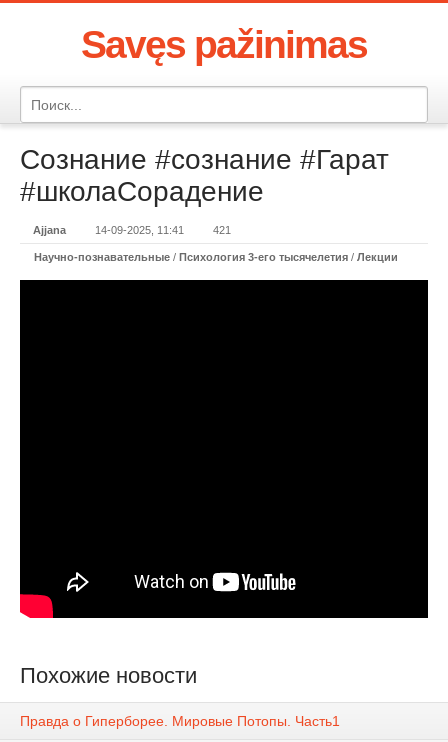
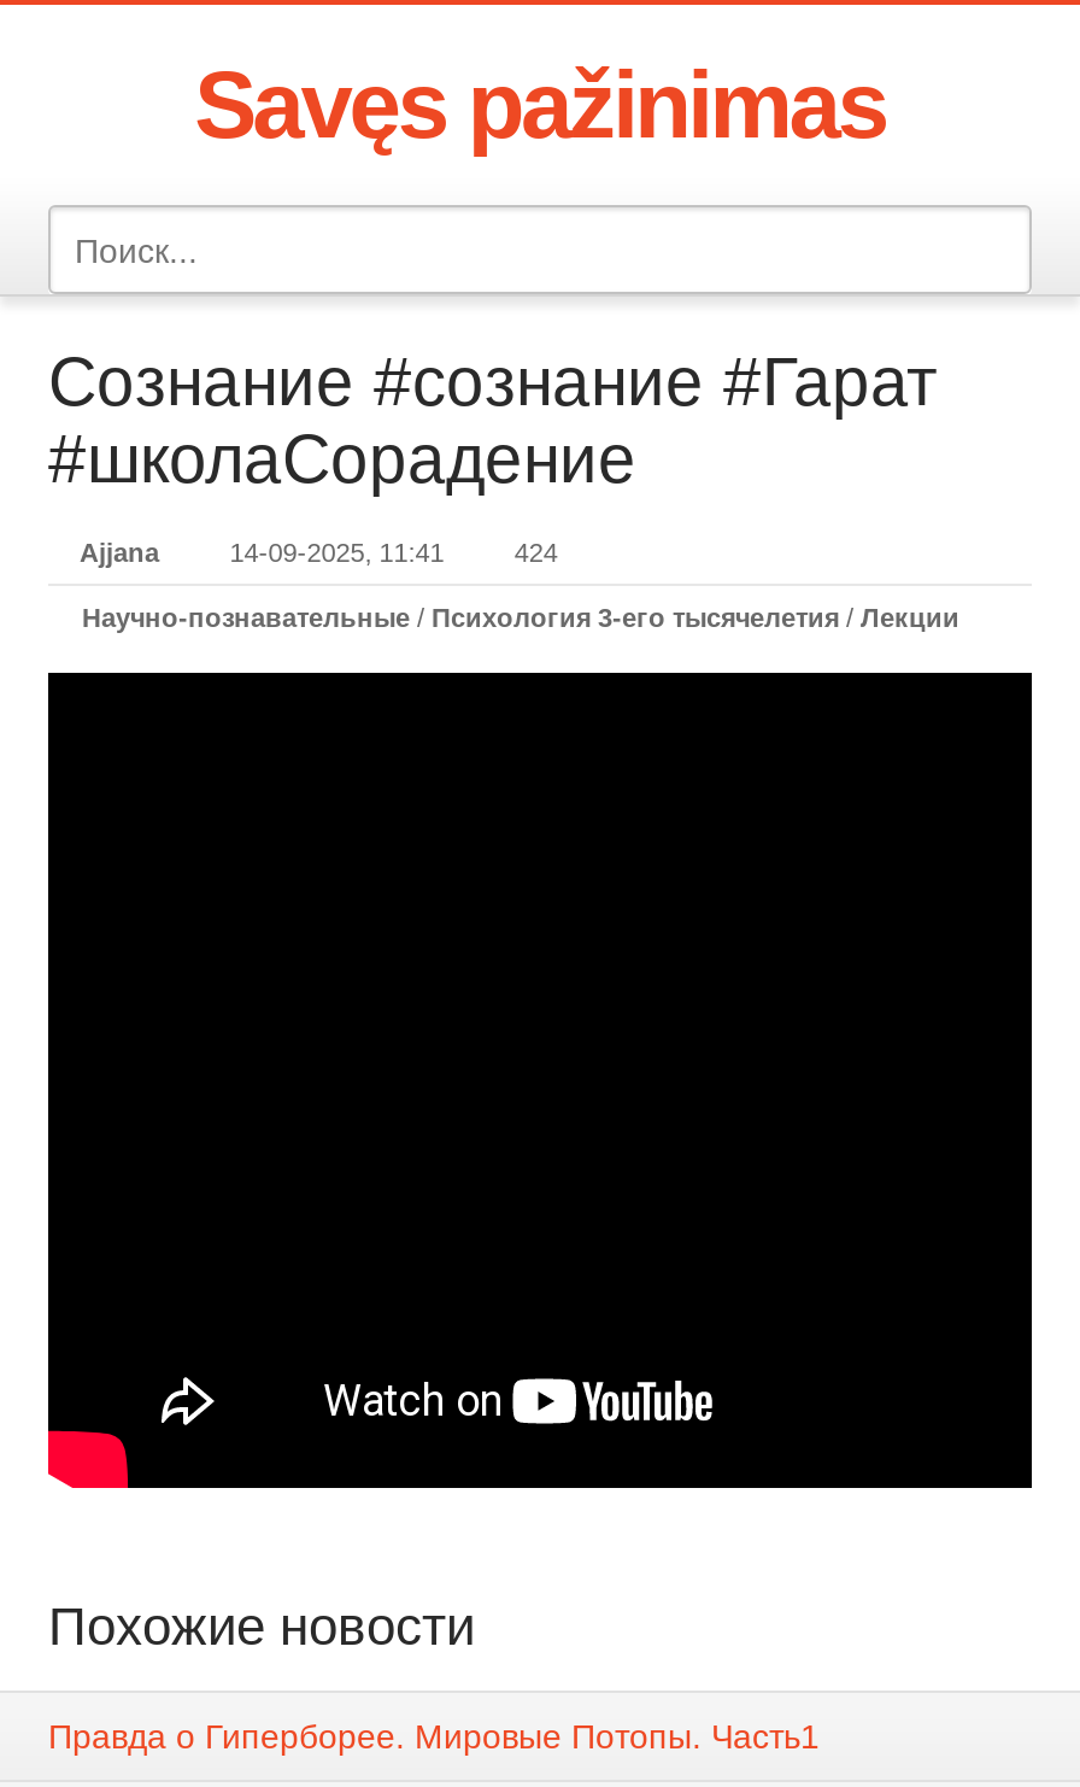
[213,224,231,236] 421 -> [514,538,558,567] 424

